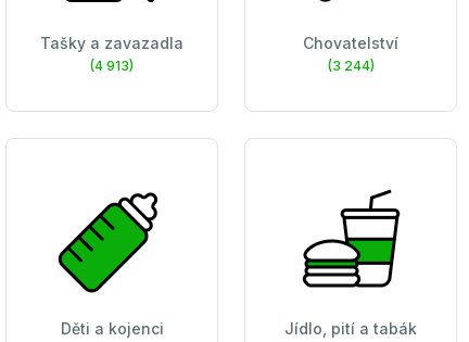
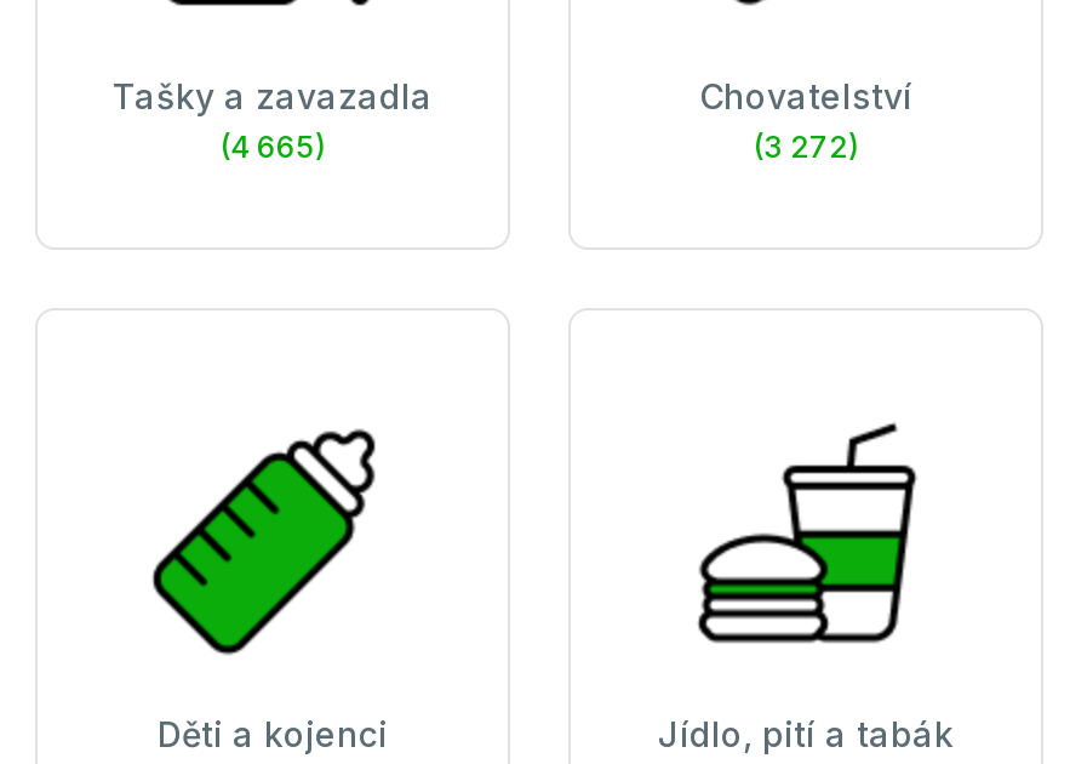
[90,58,134,74] (4 913) -> [221,129,325,165] (4 665)
[327,58,374,74] (3 244) -> [754,129,858,165] (3 272)

